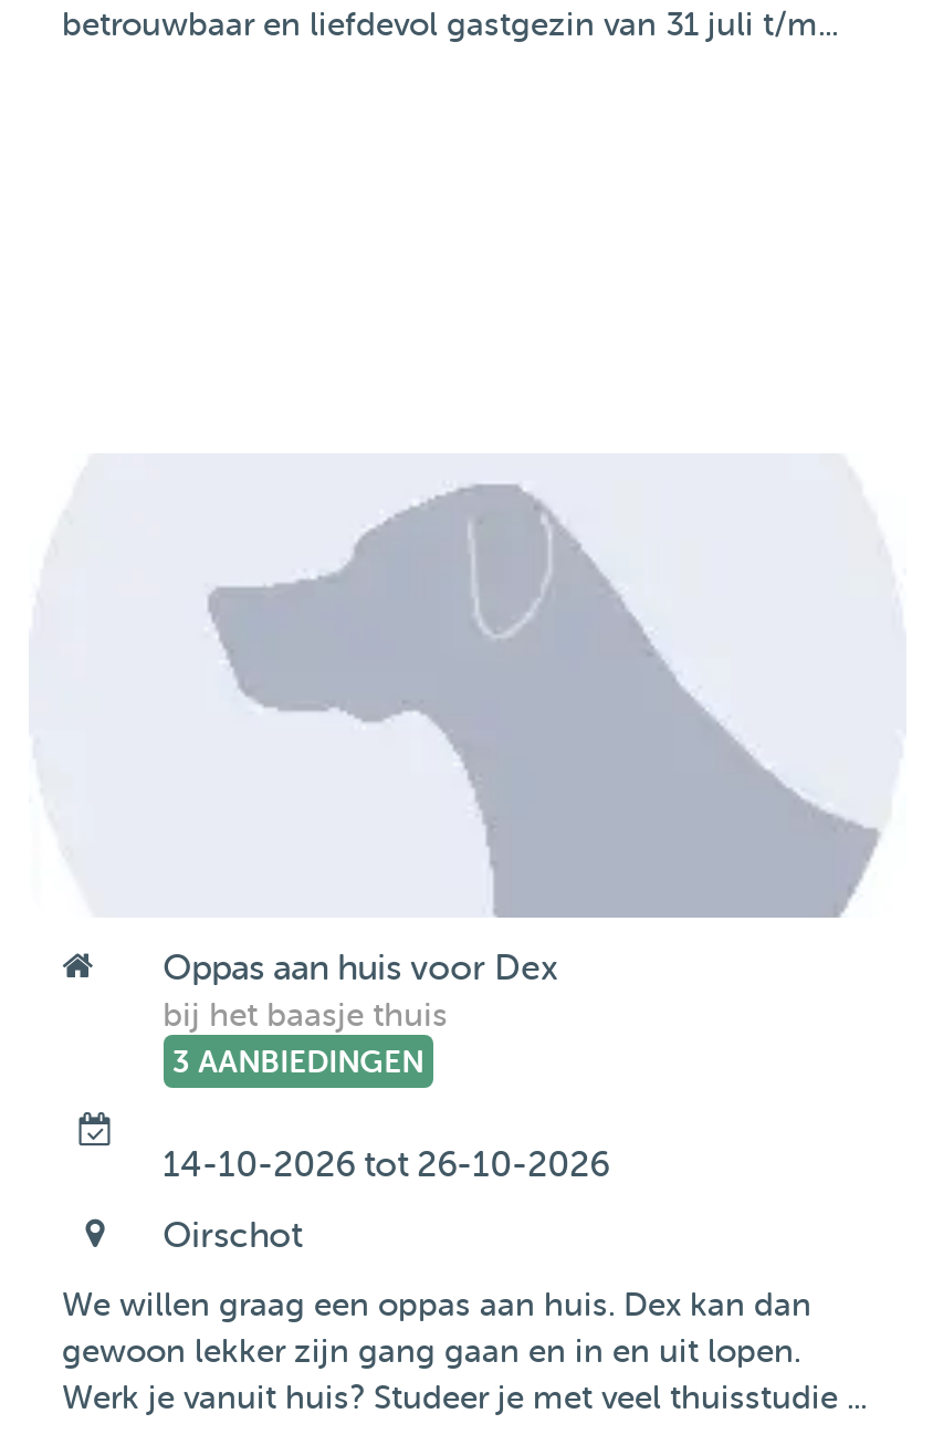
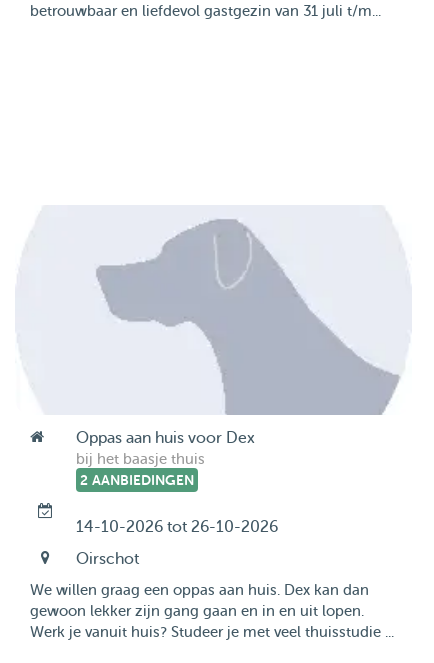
[172,1044,424,1079] 3 AANBIEDINGEN -> [80,472,194,488] 2 AANBIEDINGEN

